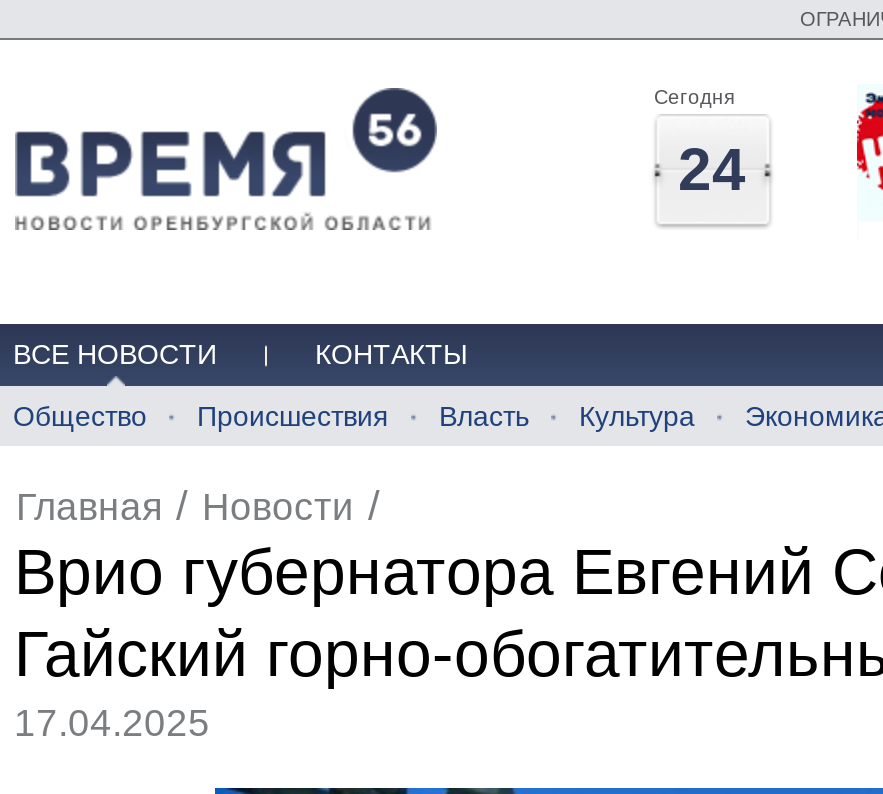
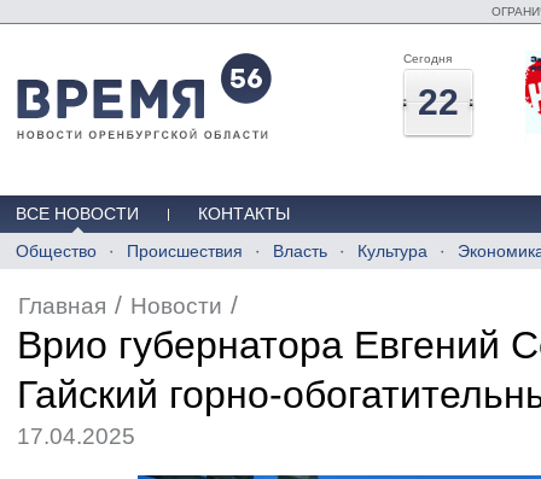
[678,136,746,202] 24 -> [417,82,458,122] 22

